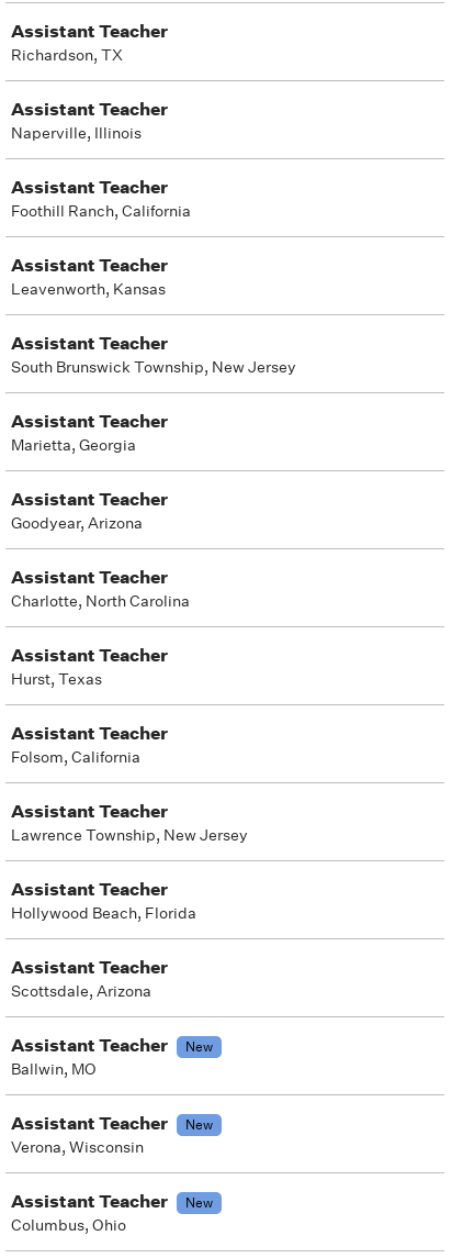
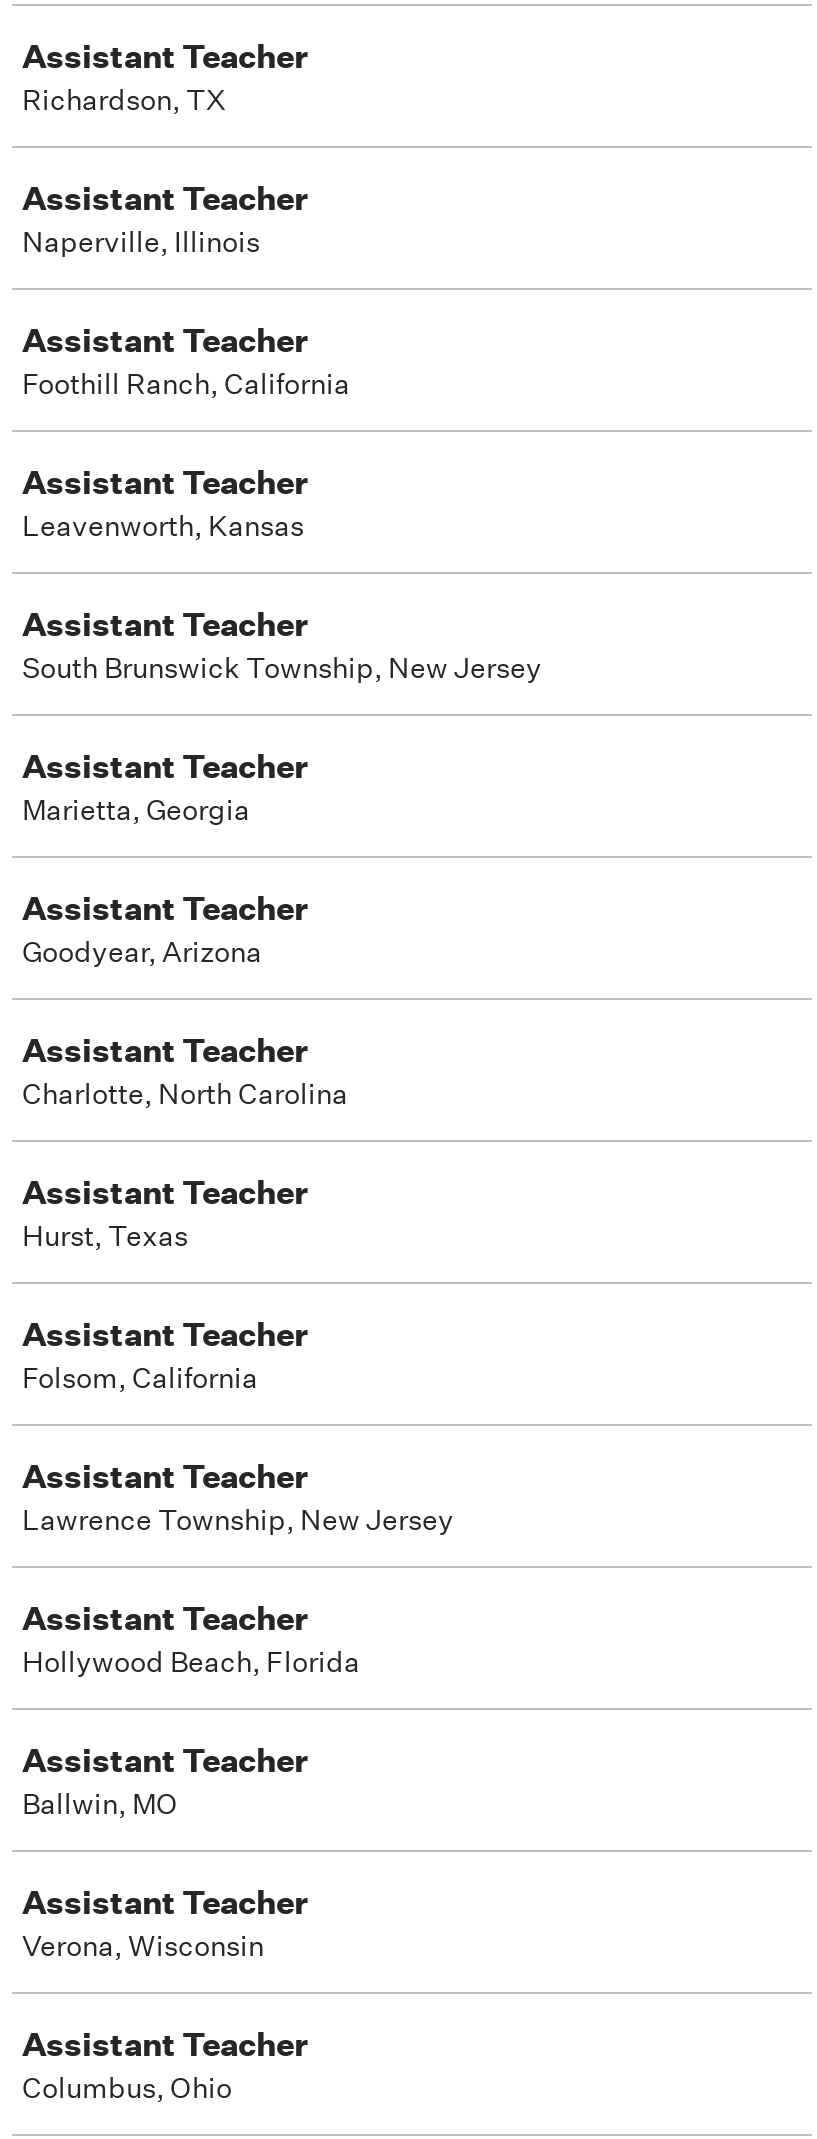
[11,981,213,1055] Scottsdale, Arizona | Assistant Teacher | New -> none
[185,1115,213,1133] New -> none
[185,1193,213,1211] New -> none

